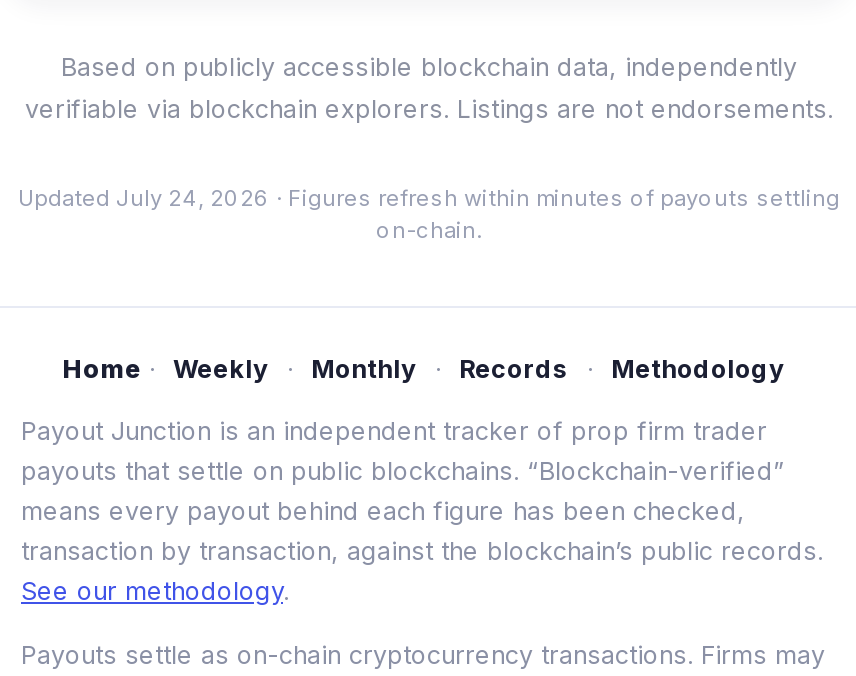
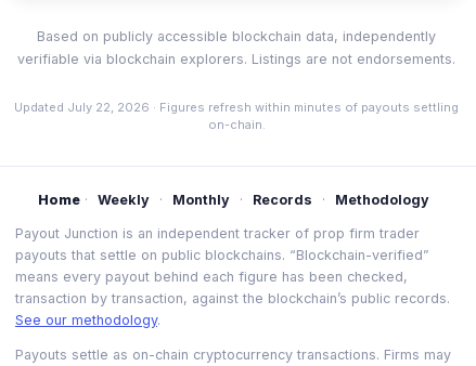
[18,184,840,212] Updated July 24, 2026 · Figures refresh within minutes of payouts settling -> [14,100,459,115] Updated July 22, 2026 · Figures refresh within minutes of payouts settling

